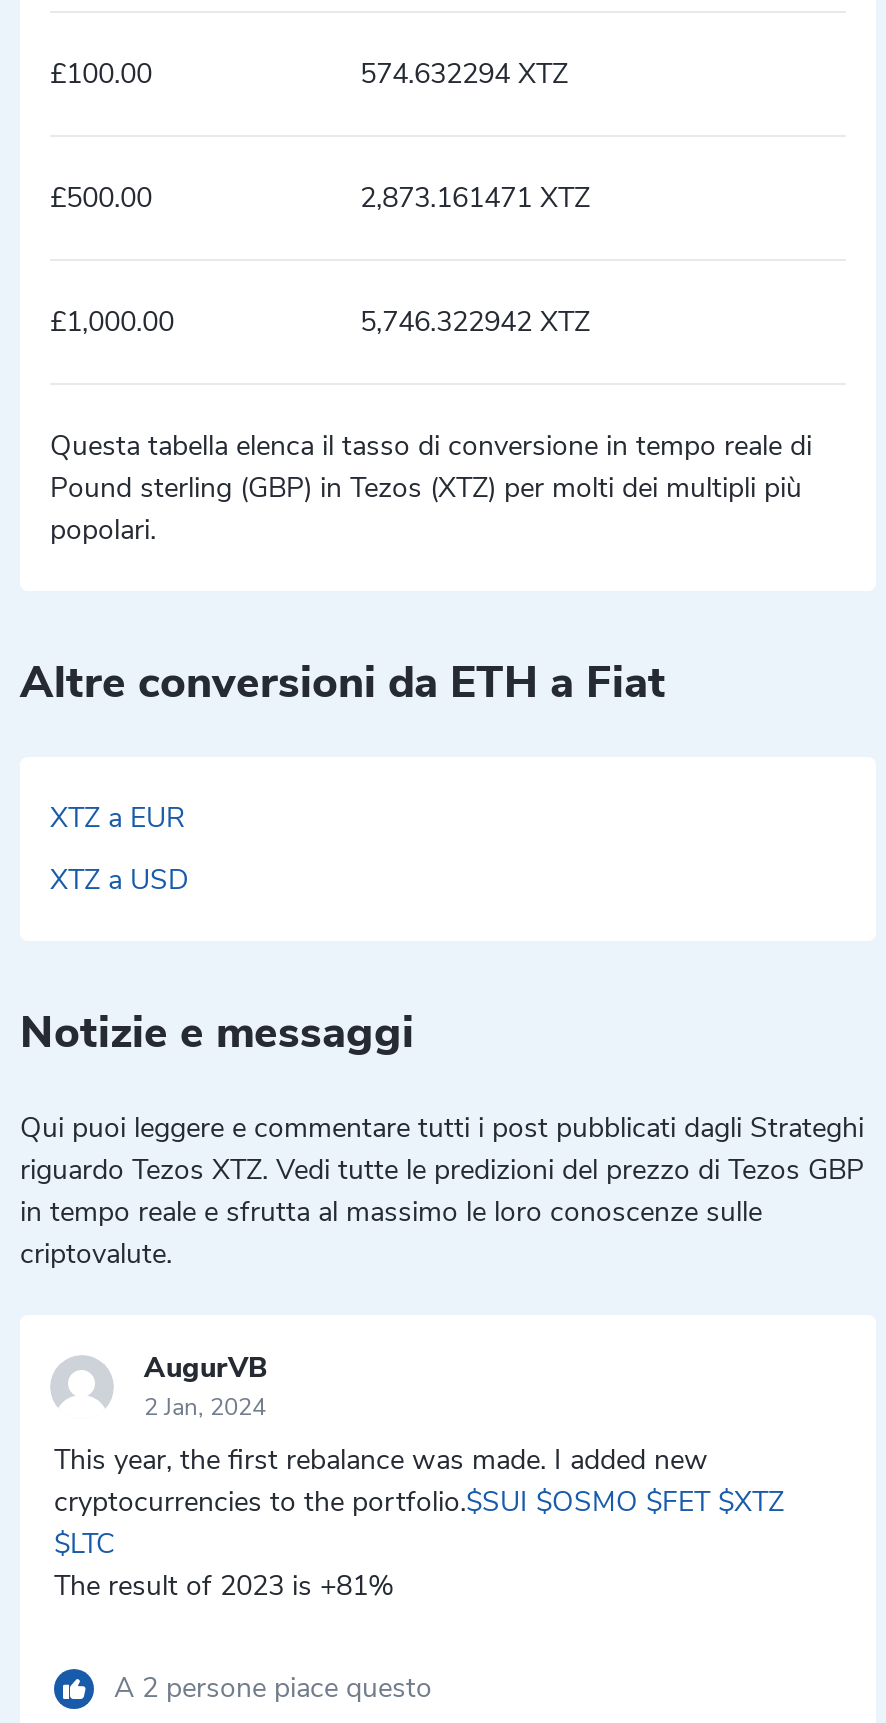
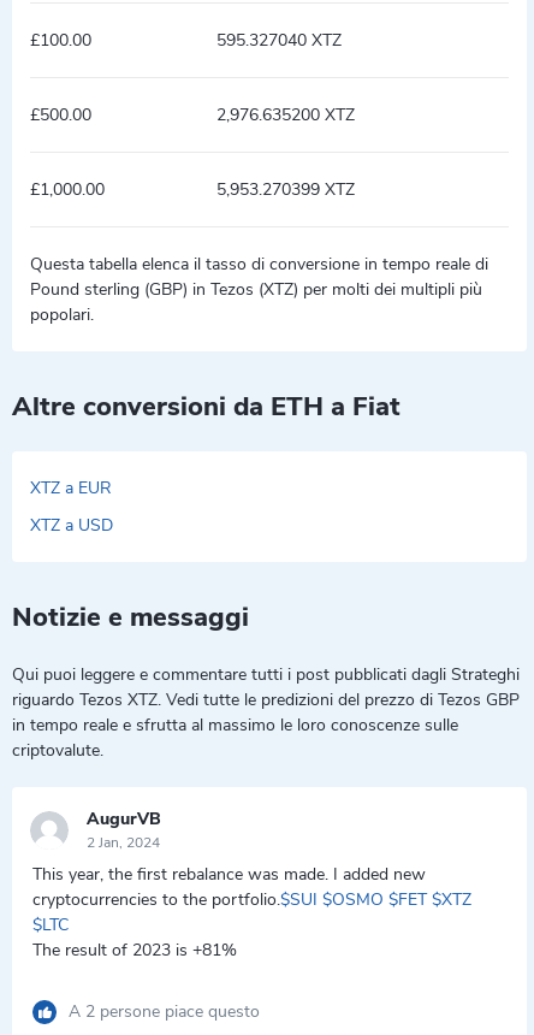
[360,55,568,93] 574.632294 XTZ -> [216,29,342,52] 595.327040 XTZ
[360,179,590,217] 2,873.161471 XTZ -> [216,103,355,126] 2,976.635200 XTZ
[360,303,590,341] 5,746.322942 XTZ -> [216,178,355,201] 5,953.270399 XTZ

